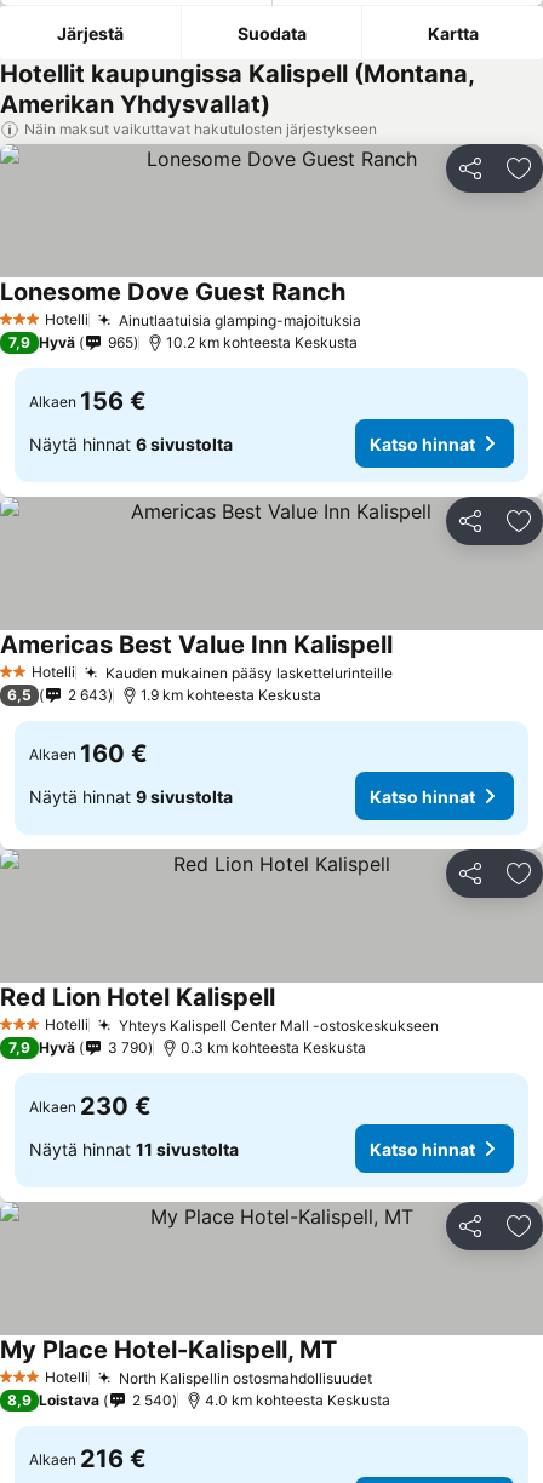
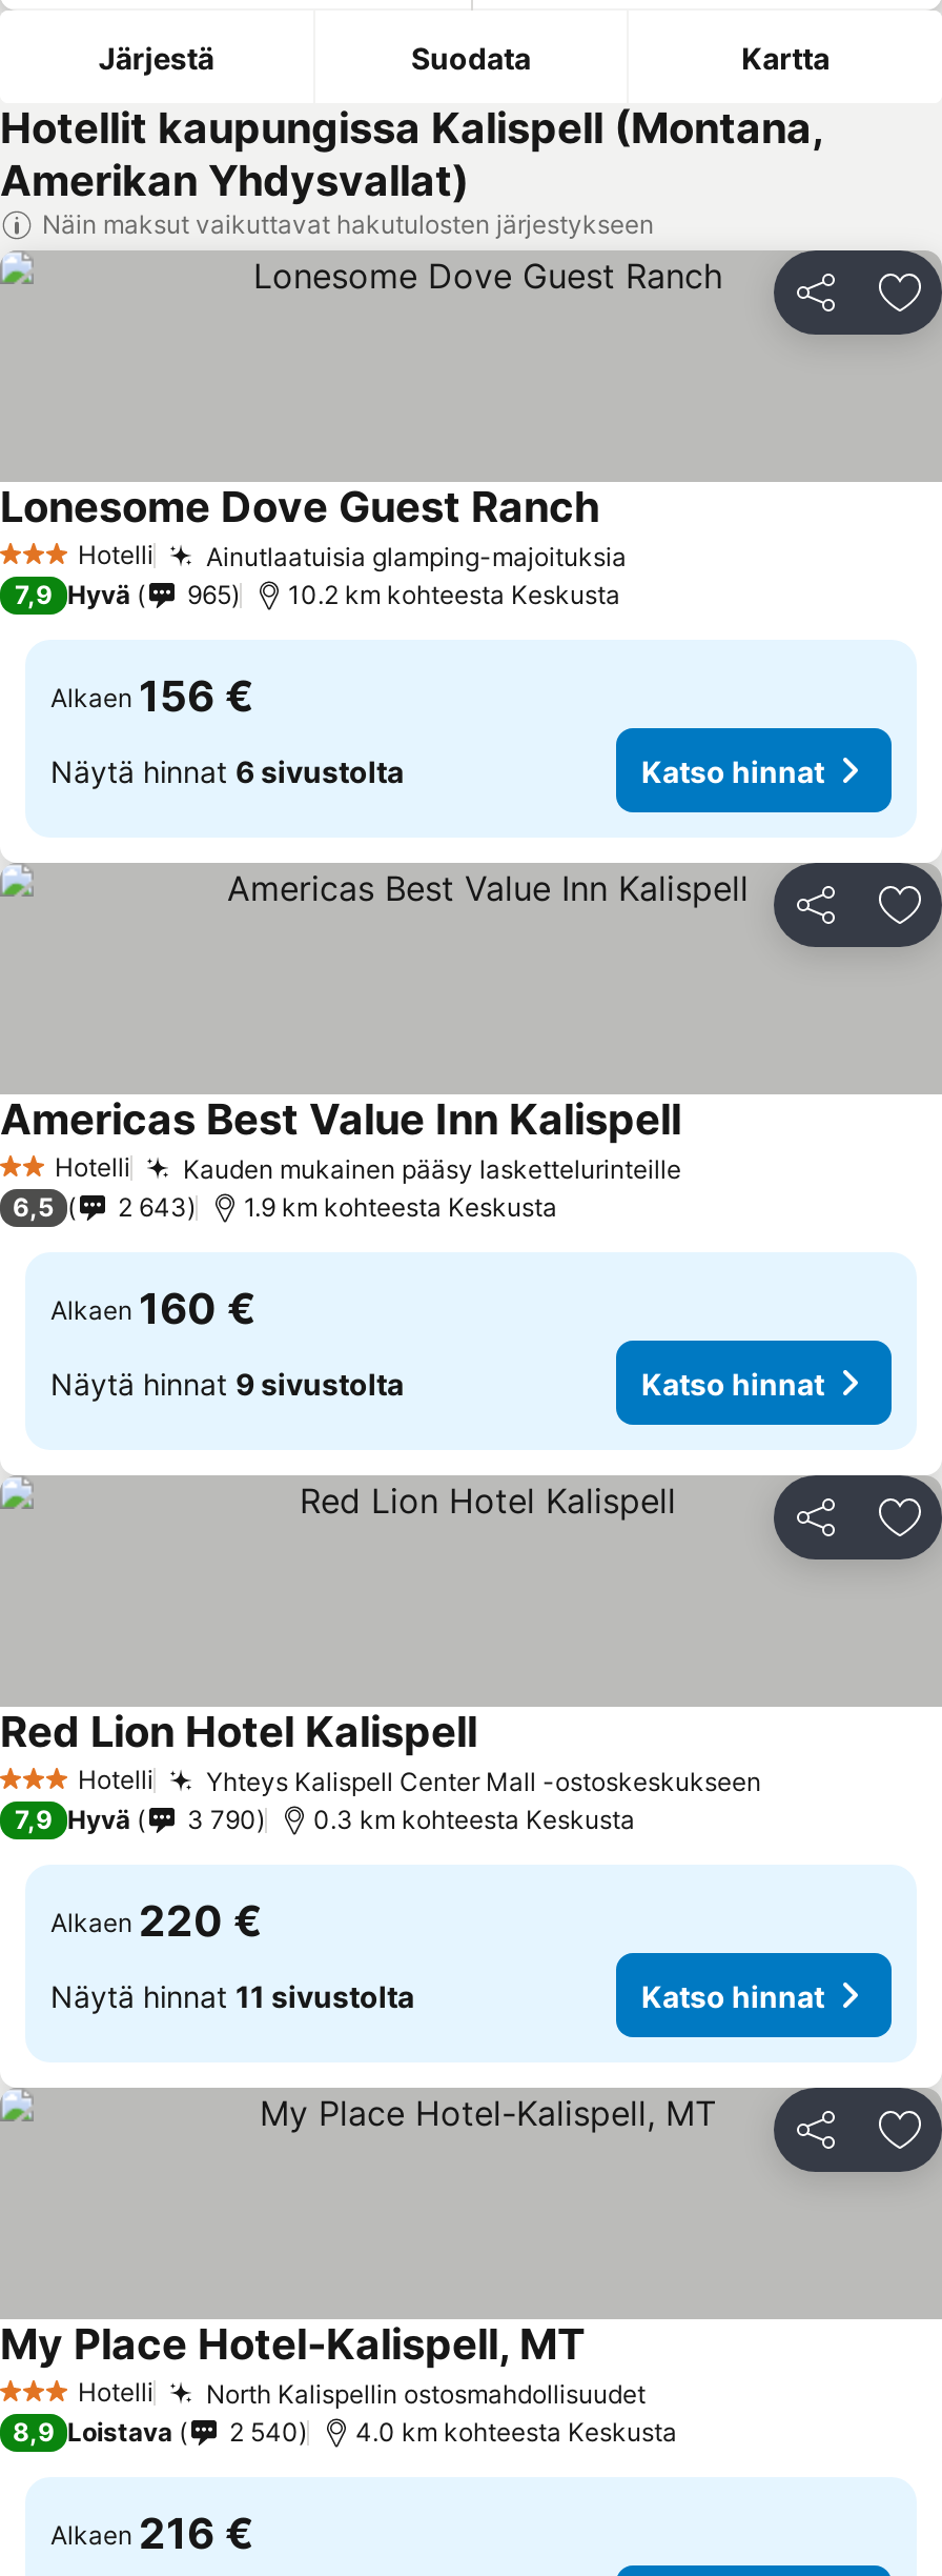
[29,1092,152,1121] Alkaen 230 € -> [50,1896,263,1947] Alkaen 220 €

